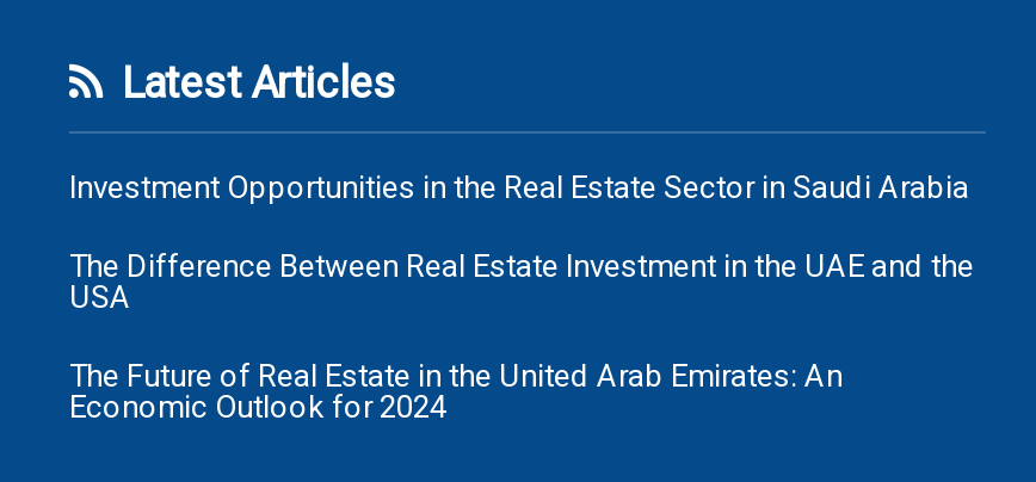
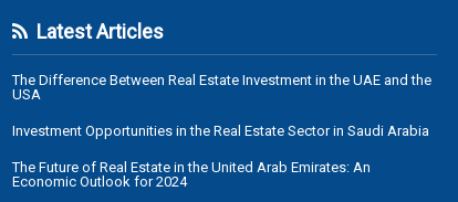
moved [69,169,969,205] -> [12,123,429,139]: Investment Opportunities in the Real Estate Sector in Saudi Arabia
moved [69,248,974,315] -> [12,72,431,103]: The Difference Between Real Estate Investment in the UAE and the | USA

